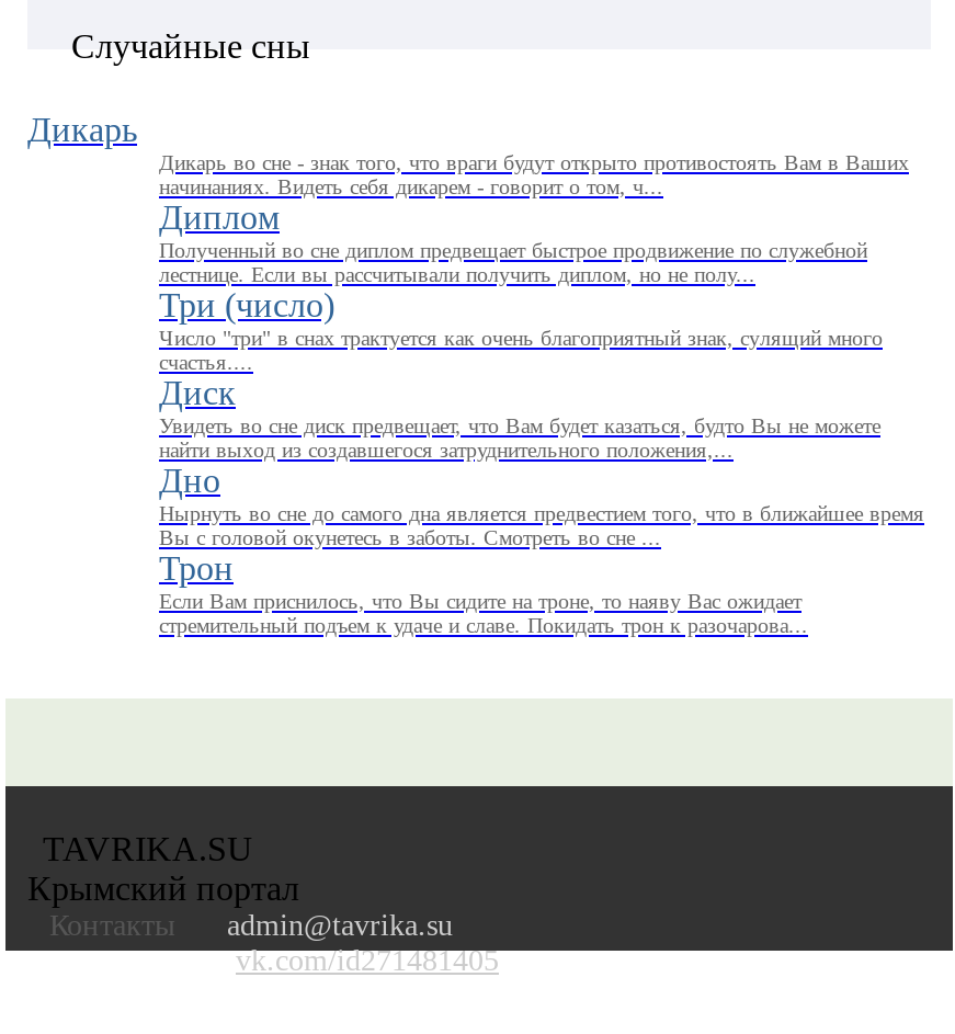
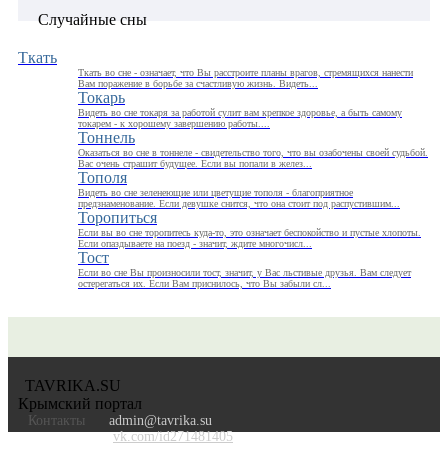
[27,111,924,637] Дикарь | Дикарь во сне - знак того, что враги будут открыто противостоять Вам в Ваших | начинаниях. Видеть себя дикарем - говорит о том, ч... | Диплом | Полученный во сне диплом предвещает быстрое продвижение по служебной | лестнице. Если вы рассчитывали получить диплом, но не полу... | Три (число) | Число "три" в снах трактуется как очень благоприятный знак, сулящий много | счастья.... | Диск | Увидеть во сне диск предвещает, что Вам будет казаться, будто Вы не можете | найти выход из создавшегося затруднительного положения,... | Дно | Нырнуть во сне до самого дна является предвестием того, что в ближайшее время | Вы с головой окунетесь в заботы. Смотреть во сне ... | Трон | Если Вам приснилось, что Вы сидите на троне, то наяву Вас ожидает | стремительный подъем к удаче и славе. Покидать трон к разочарова... -> [18,49,428,289] Ткать | Ткать во сне - означает, что Вы расстроите планы врагов, стремящихся нанести | Вам поражение в борьбе за счастливую жизнь. Видеть... | Токарь | Видеть во сне токаря за работой сулит вам крепкое здоровье, а быть самому | токарем - к хорошему завершению работы.... | Тоннель | Оказаться во сне в тоннеле - свидетельство того, что вы озабочены своей судьбой. | Вас очень страшит будущее. Если вы попали в желез... | Тополя | Видеть во сне зеленеющие или цветущие тополя - благоприятное | предзнаменование. Если девушке снится, что она стоит под распустившим... | Торопиться | Если вы во сне торопитесь куда-то, это означает беспокойство и пустые хлопоты. | Если опаздываете на поезд - значит, ждите многочисл... | Тост | Если во сне Вы произносили тост, значит, у Вас льстивые друзья. Вам следует | остерегаться их. Если Вам приснилось, что Вы забыли сл...

